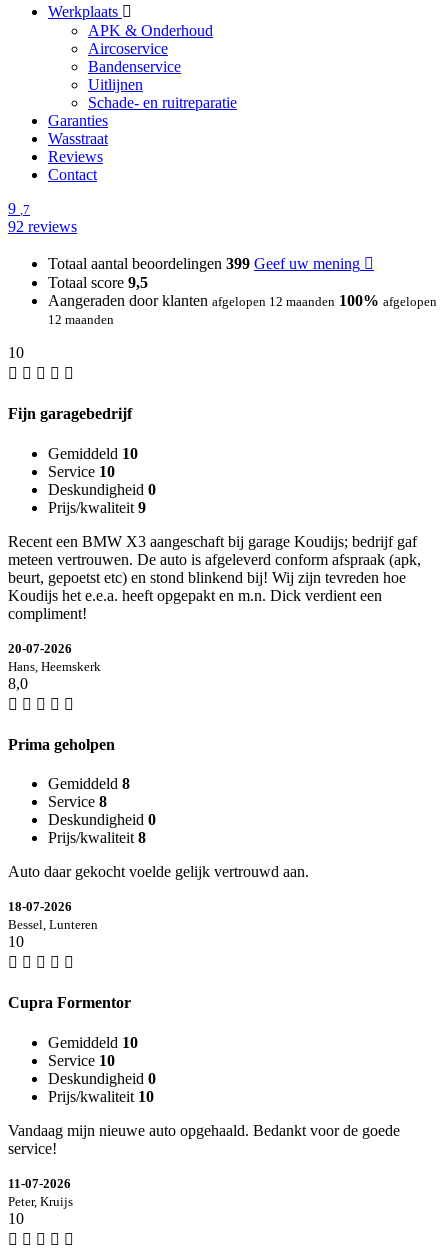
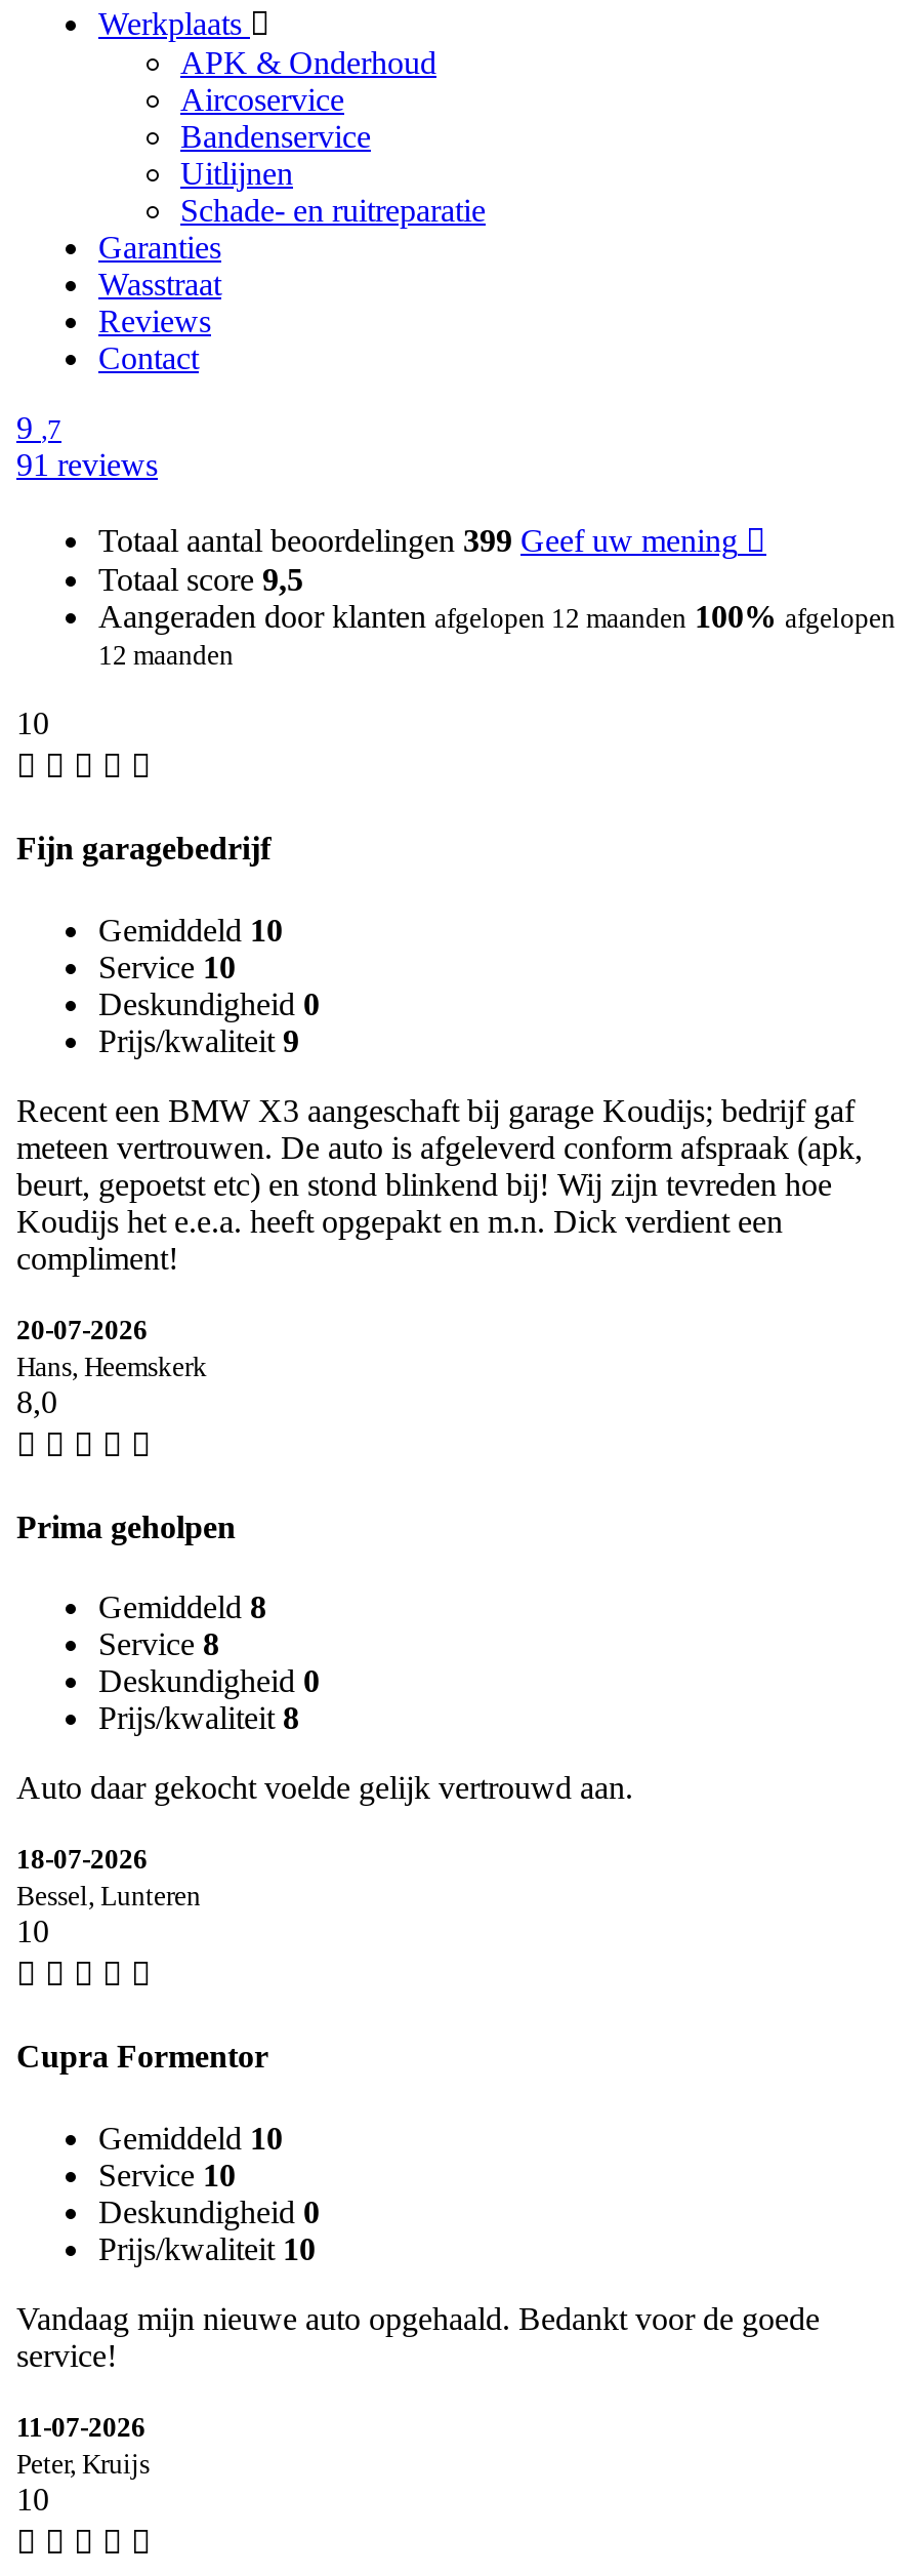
[8,218,77,235] 92 reviews -> [16,447,158,482] 91 reviews

